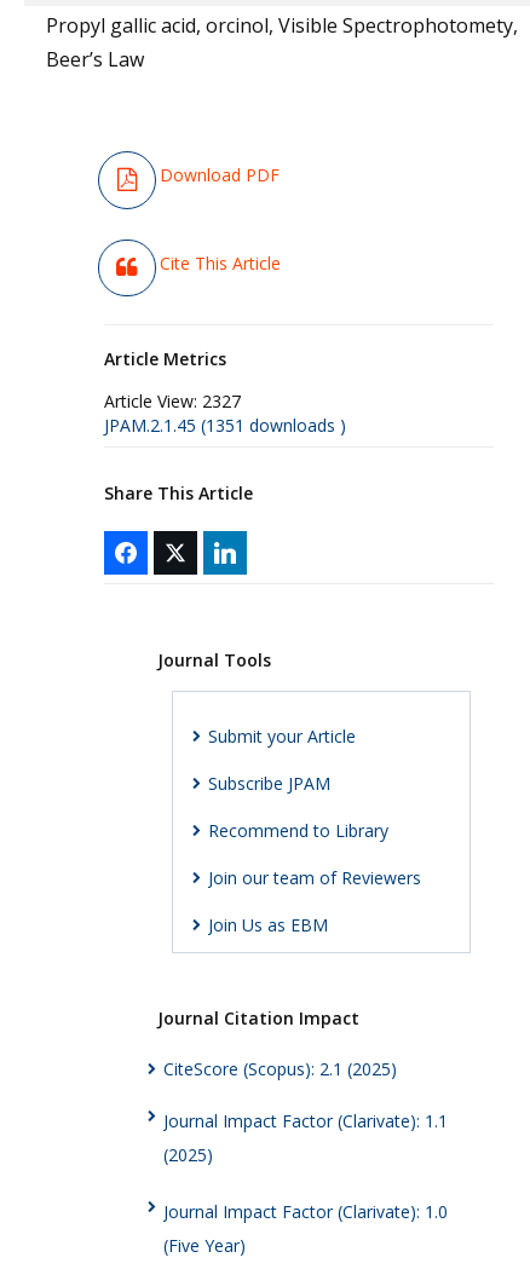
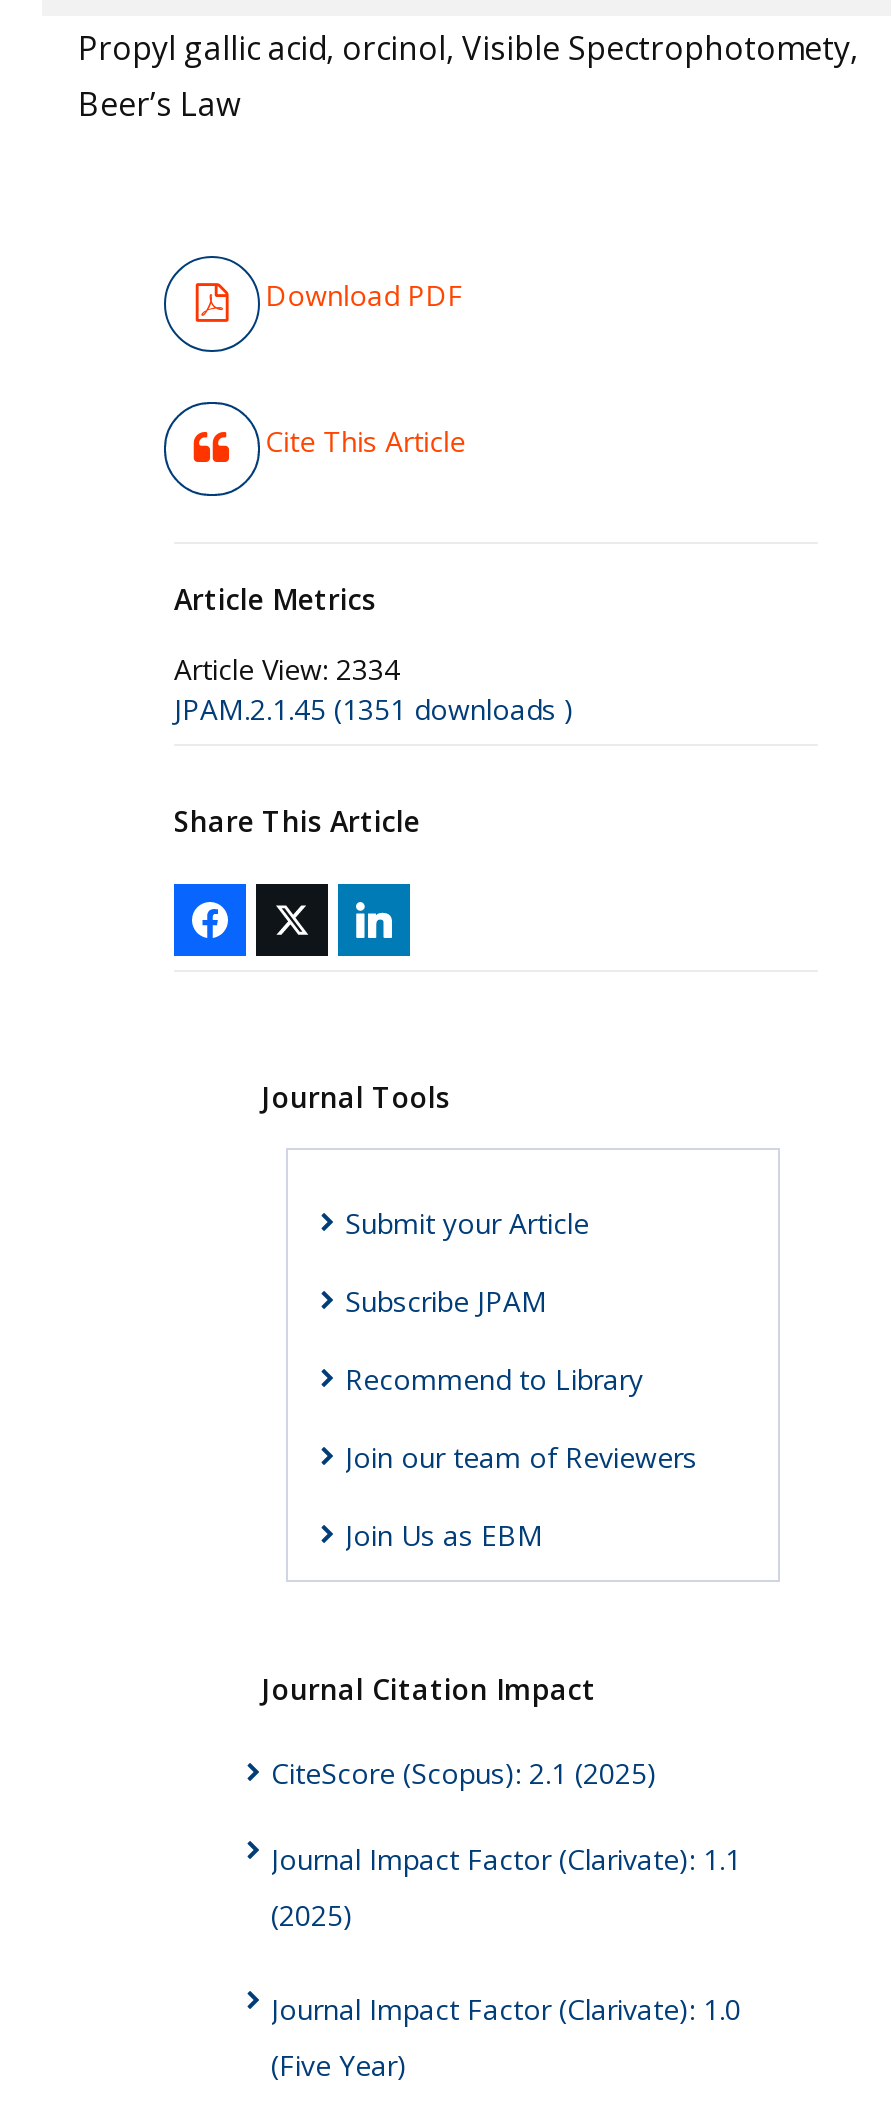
[104,389,241,412] Article View: 2327 -> [174,649,400,687] Article View: 2334

